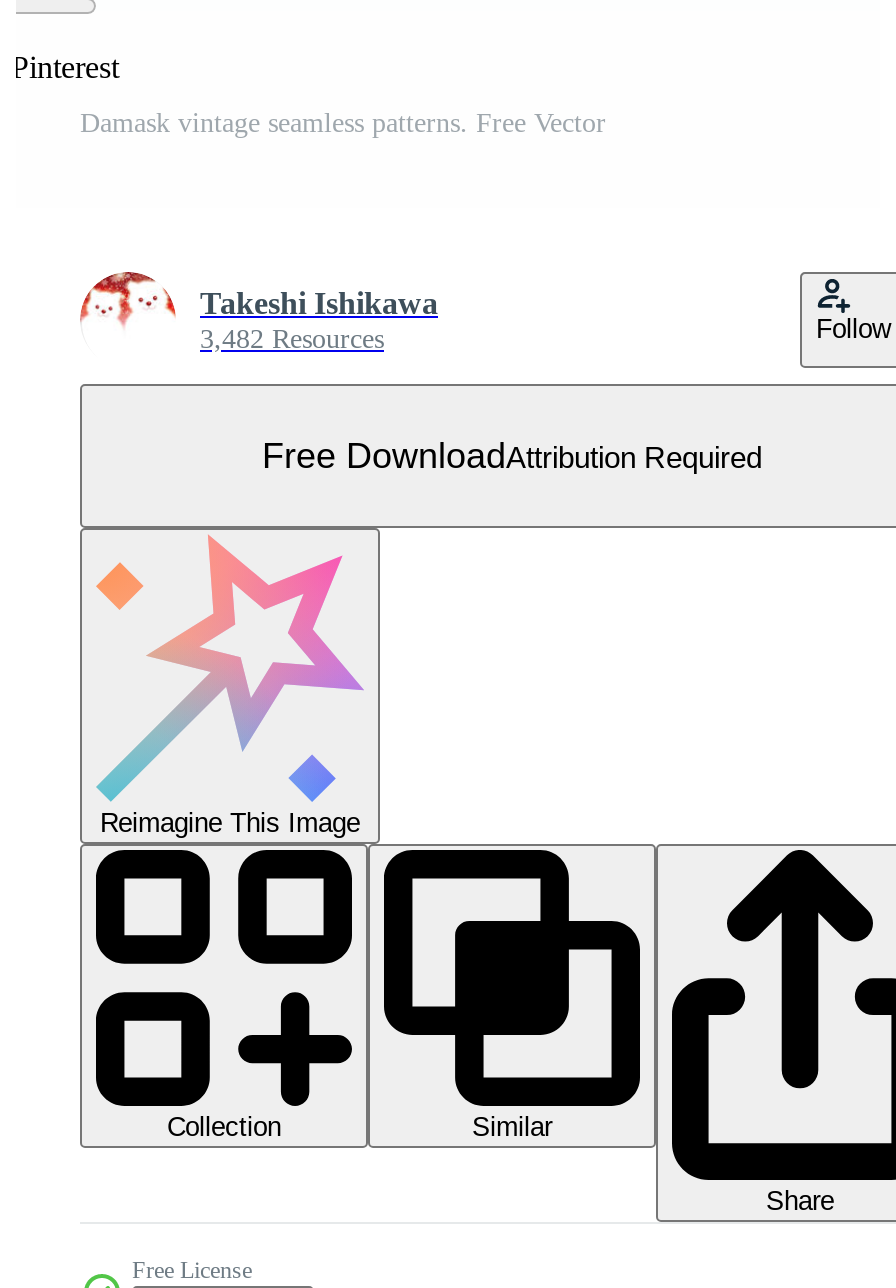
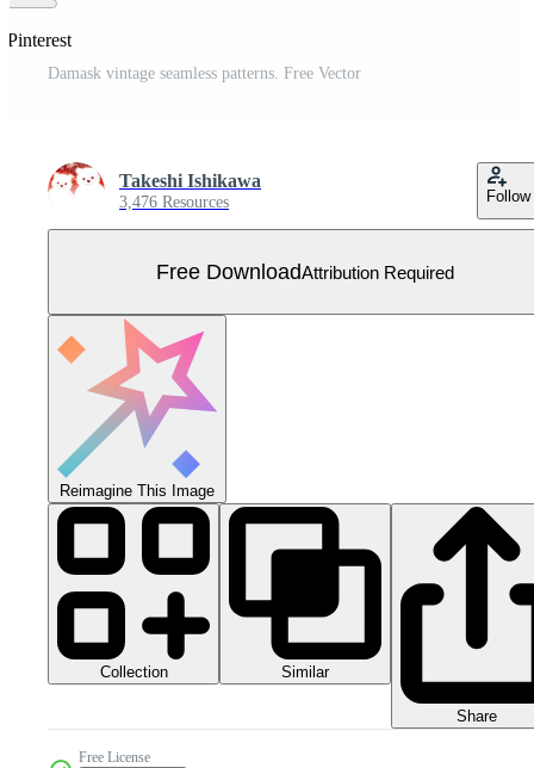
[200,324,384,354] 3,482 Resources -> [119,193,229,211] 3,476 Resources

